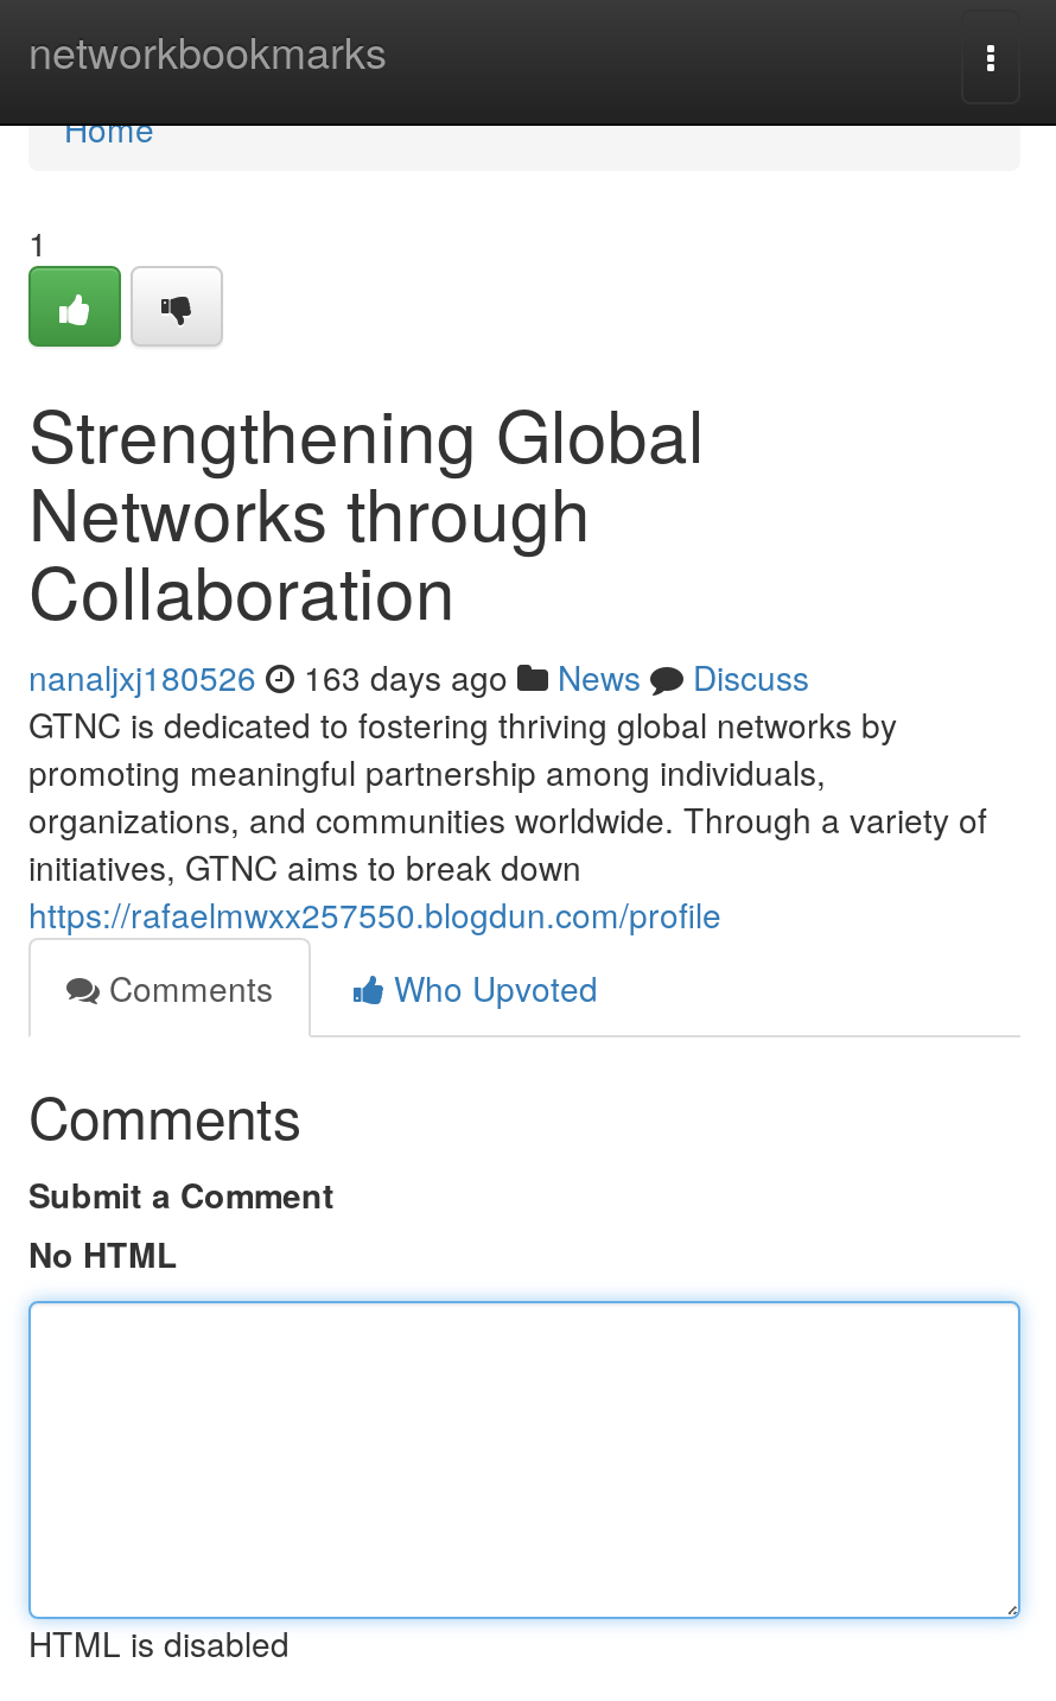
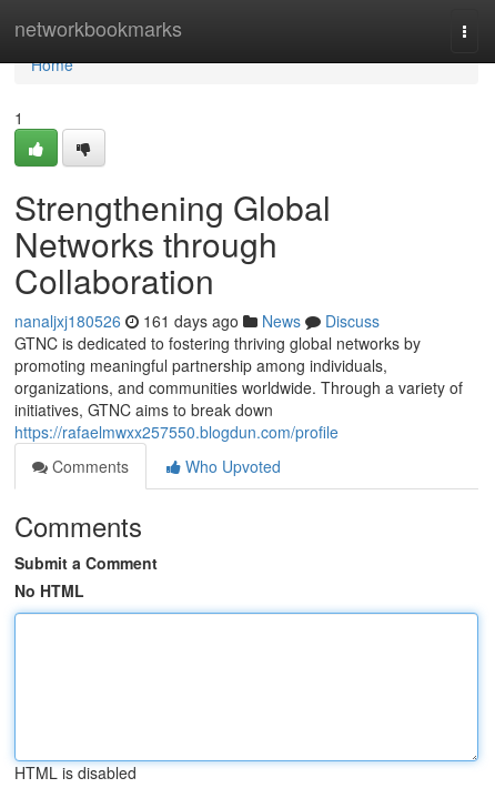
[28,653,809,700] nanaljxj180526 163 days ago News Discuss -> [14,310,380,332] nanaljxj180526 161 days ago News Discuss

